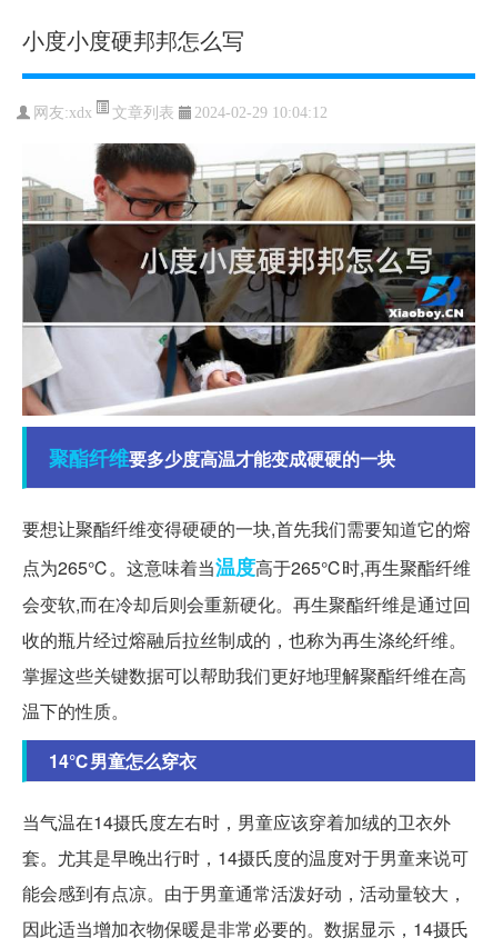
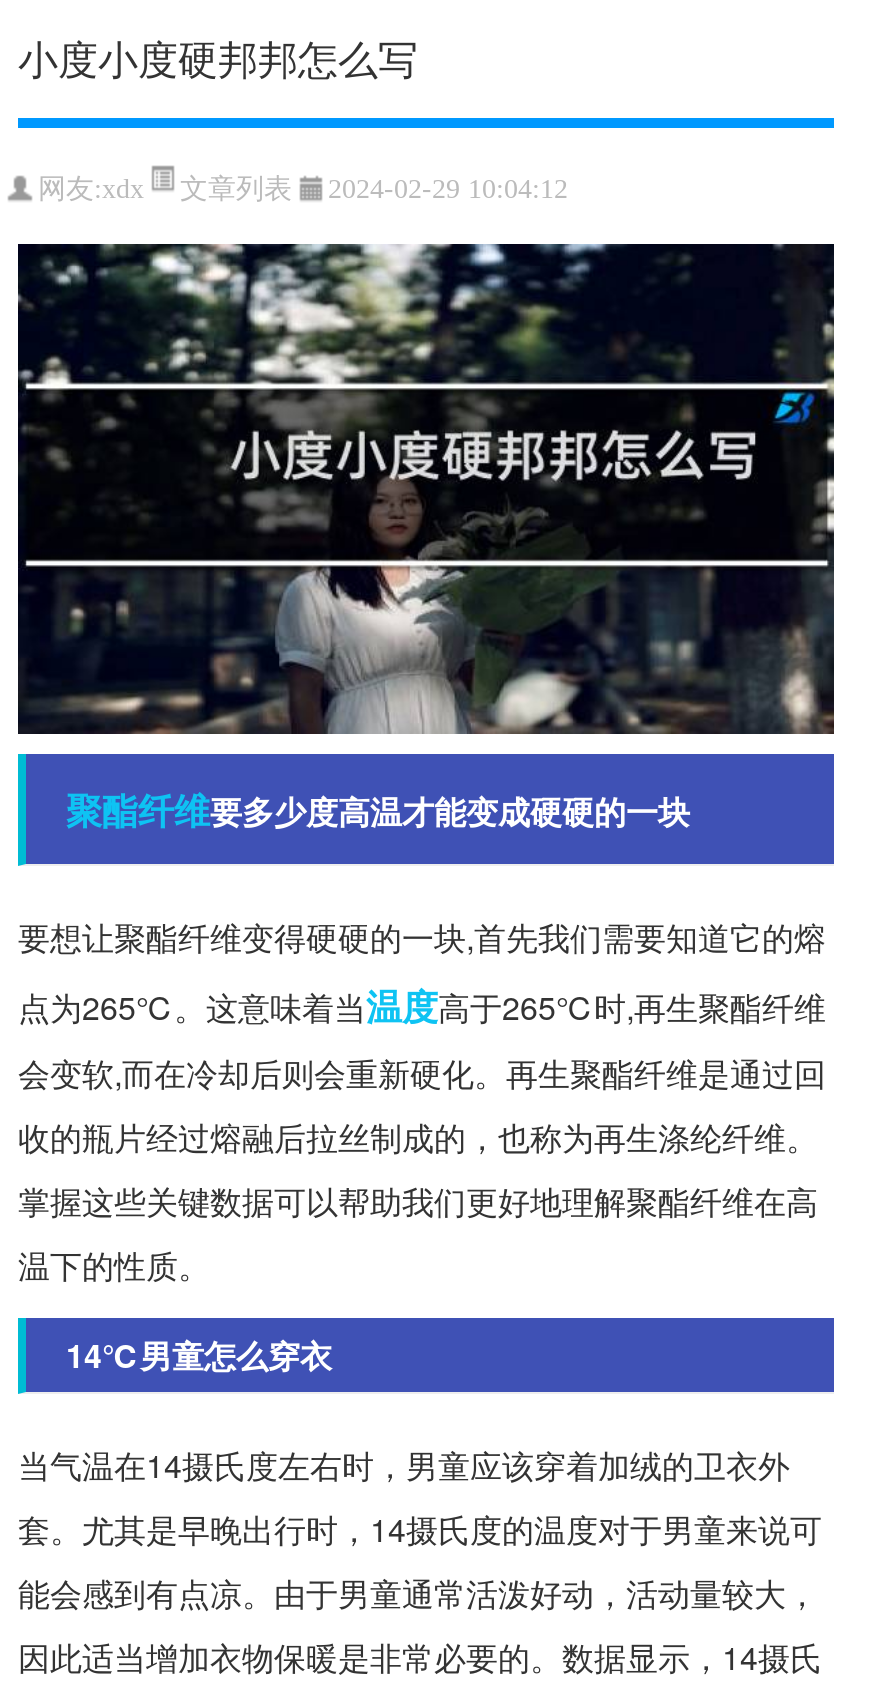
[21,143,476,417] [image] -> [16,242,836,736] [image]

